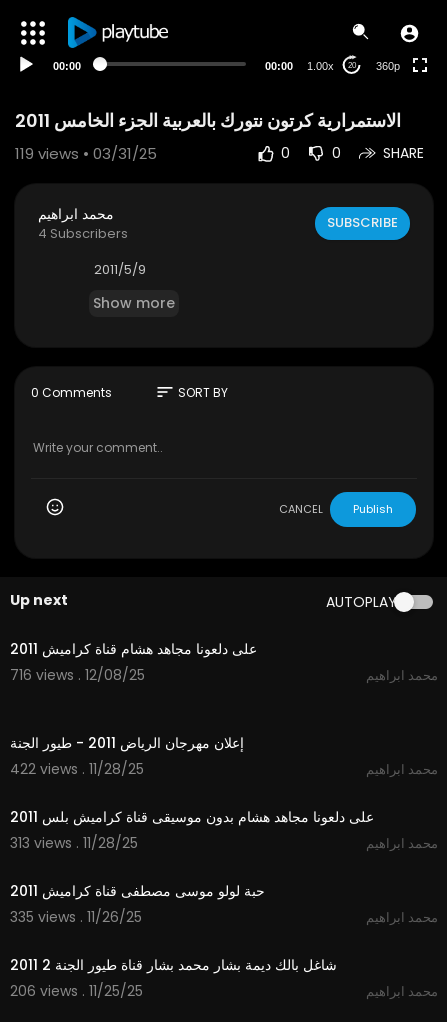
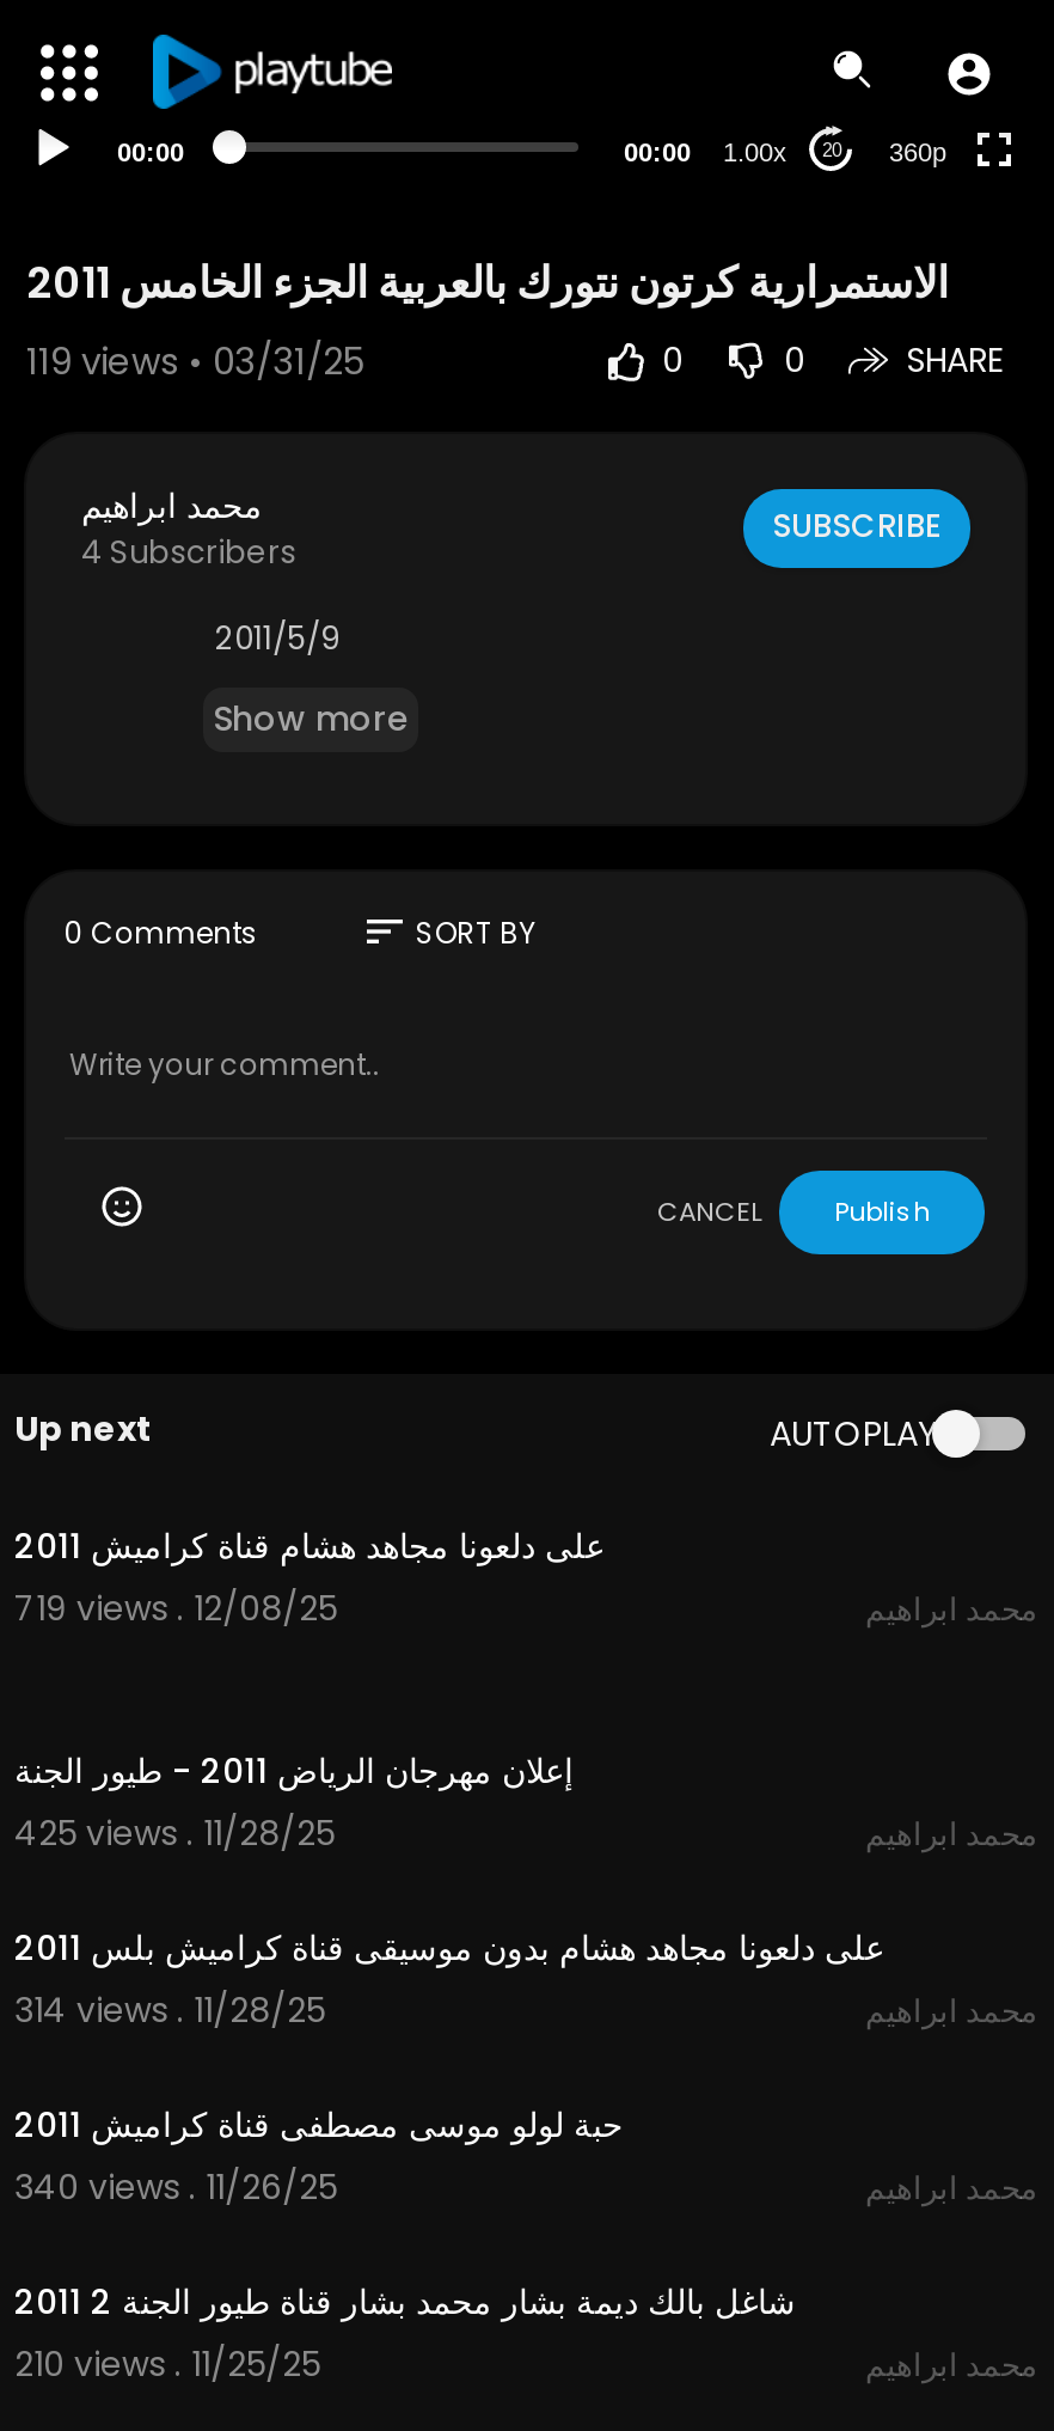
[10,665,145,685] 716 views . 12/08/25 -> [14,1584,337,1632] 719 views . 12/08/25
[10,759,144,779] 422 views . 11/28/25 -> [14,1809,335,1857] 425 views . 11/28/25
[10,833,138,853] 313 views . 11/28/25 -> [14,1986,325,2034] 314 views . 11/28/25
[10,907,142,927] 335 views . 11/26/25 -> [14,2163,337,2211] 340 views . 11/26/25
[10,981,143,1001] 206 views . 11/25/25 -> [14,2340,320,2388] 210 views . 11/25/25

